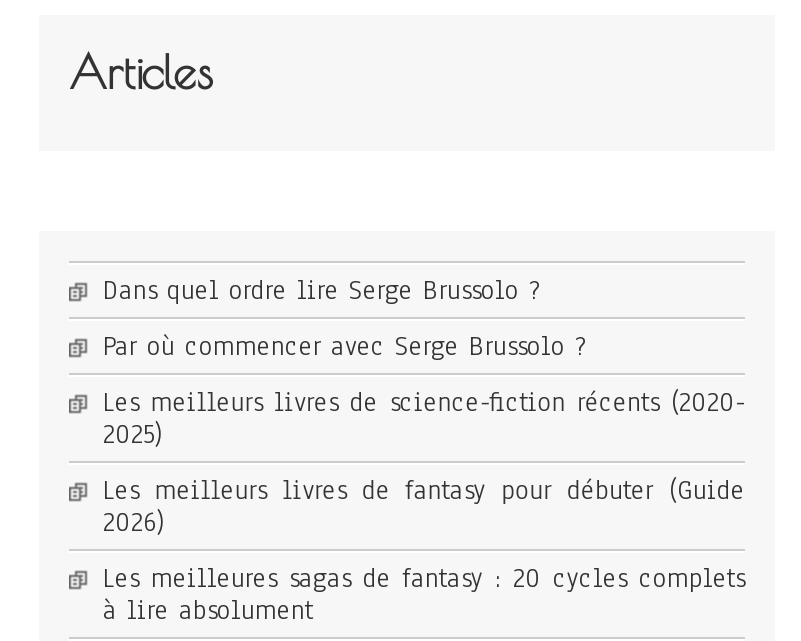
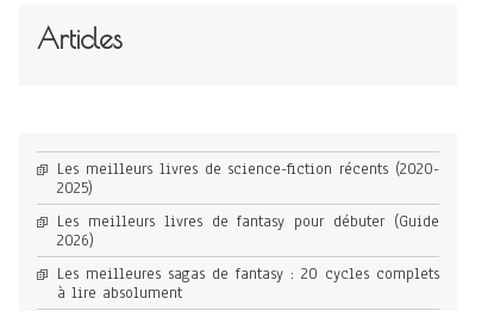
[103,273,585,365] Dans quel ordre lire Serge Brussolo ? | Par où commencer avec Serge Brussolo ? -> none

